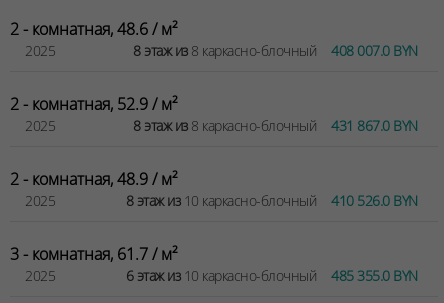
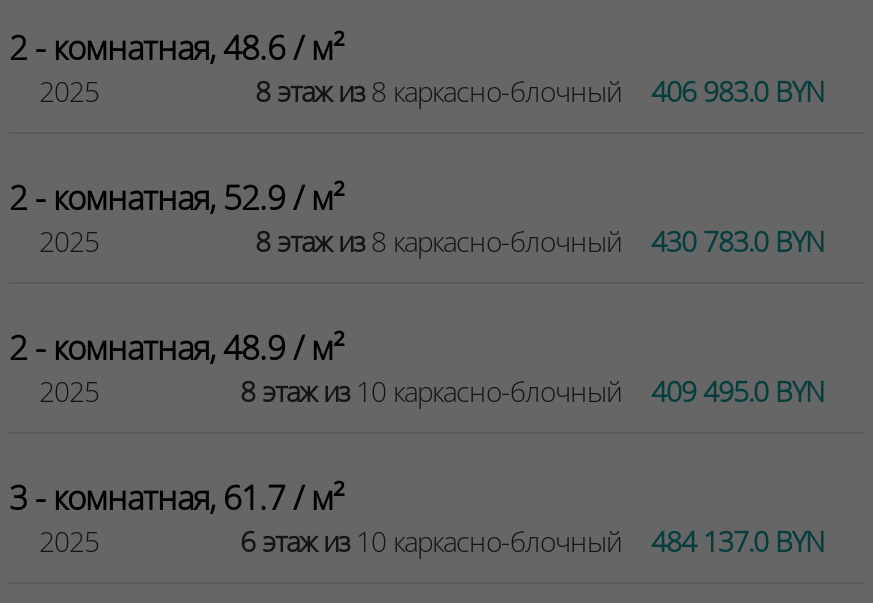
[133,41,417,60] 8 этаж из 8 каркасно-блочный 408 007.0 BYN -> [255,71,824,109] 8 этаж из 8 каркасно-блочный 406 983.0 BYN
[133,116,417,135] 8 этаж из 8 каркасно-блочный 431 867.0 BYN -> [255,221,824,259] 8 этаж из 8 каркасно-блочный 430 783.0 BYN
[125,191,417,210] 8 этаж из 10 каркасно-блочный 410 526.0 BYN -> [240,371,824,409] 8 этаж из 10 каркасно-блочный 409 495.0 BYN
[125,266,417,285] 6 этаж из 10 каркасно-блочный 485 355.0 BYN -> [240,521,824,559] 6 этаж из 10 каркасно-блочный 484 137.0 BYN

